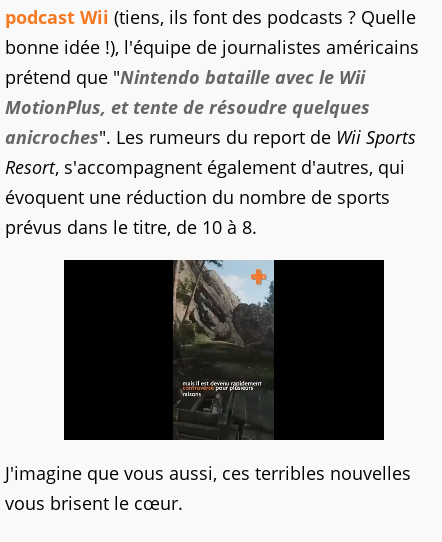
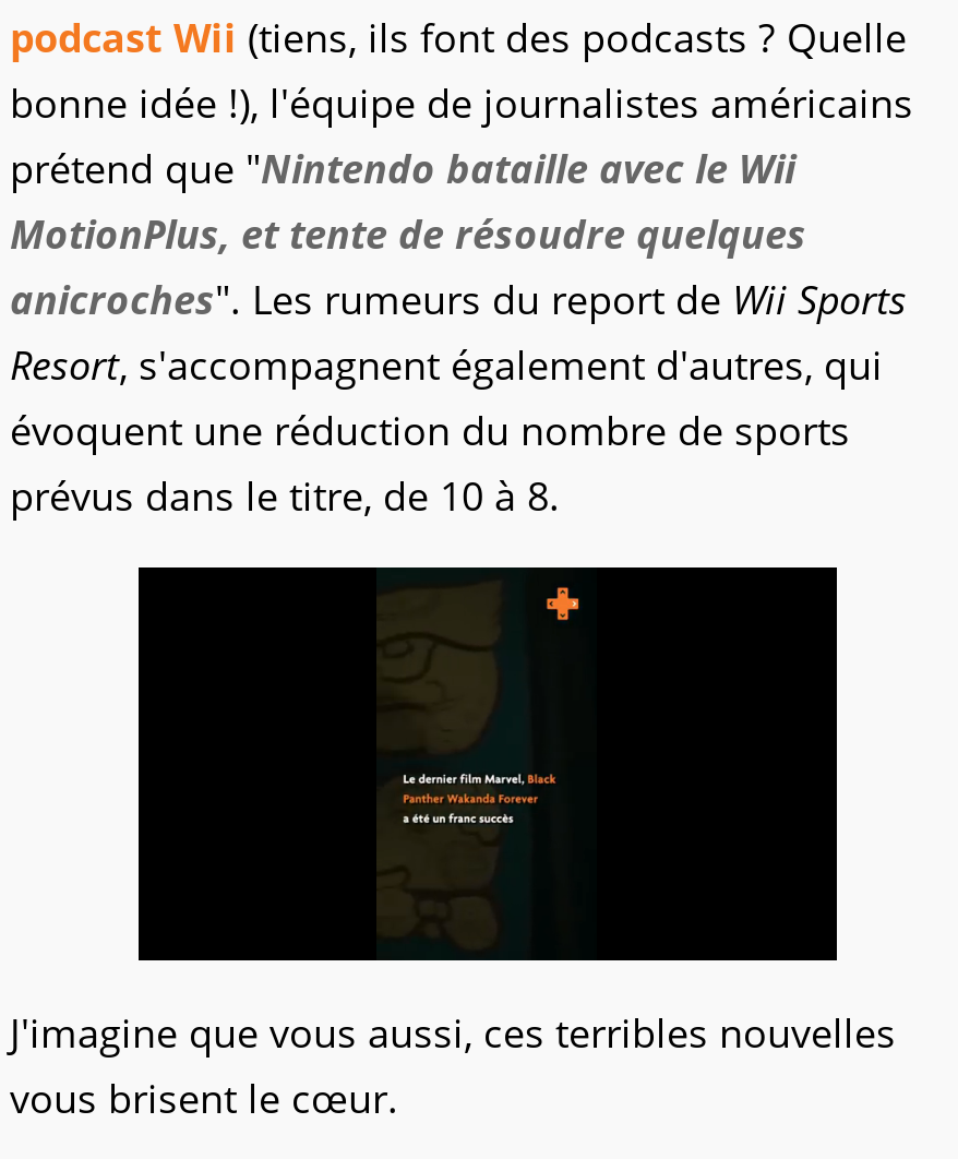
[173,259,275,440] [image] -> [379,565,597,960] [image]

